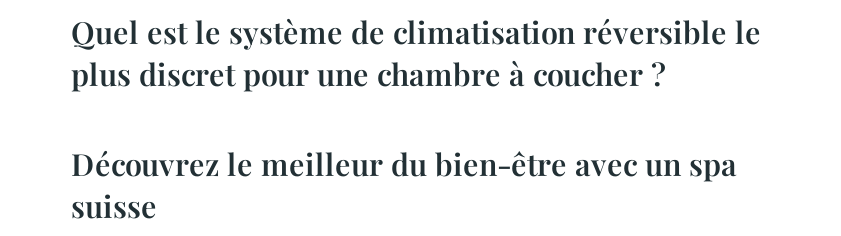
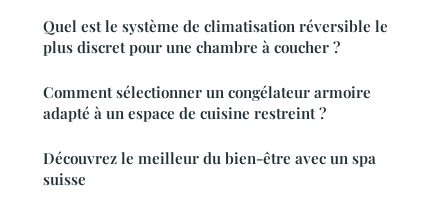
none -> [43,82,371,123] Comment sélectionner un congélateur armoire | adapté à un espace de cuisine restreint ?

